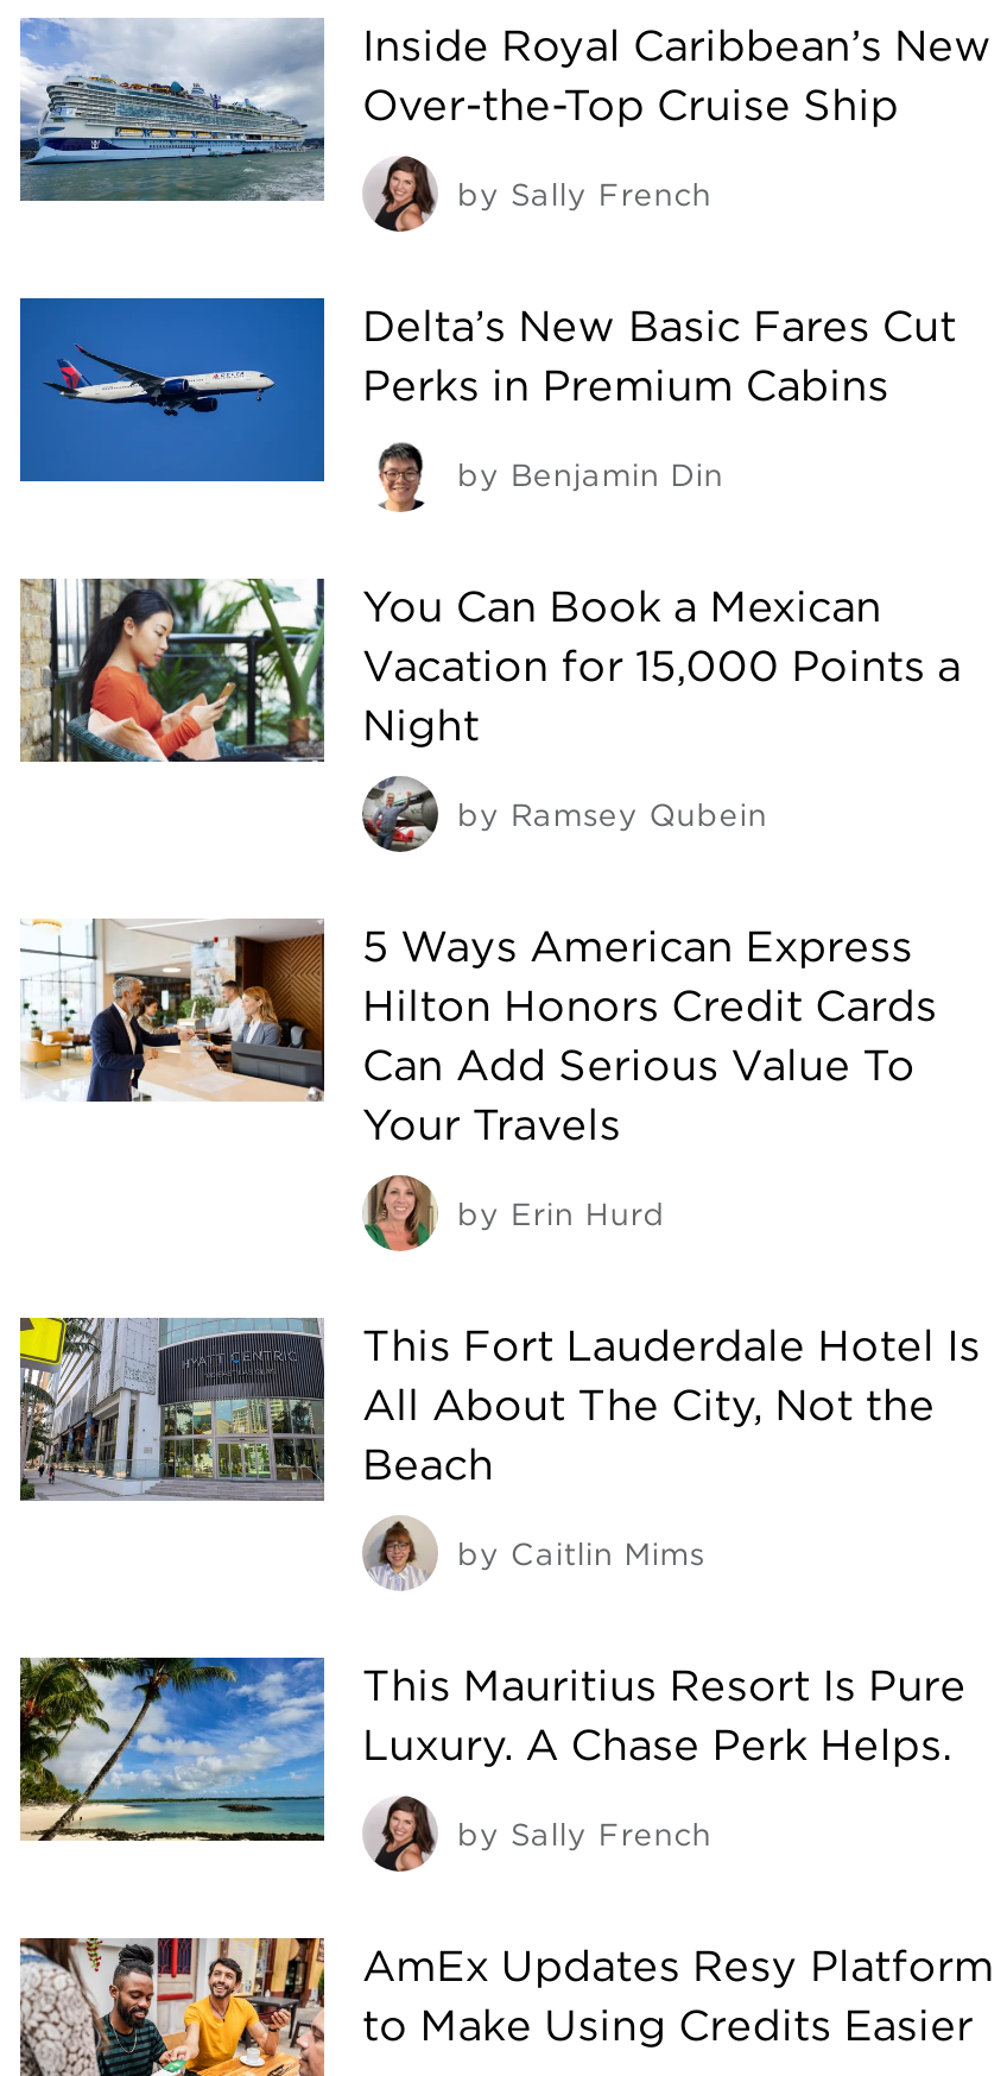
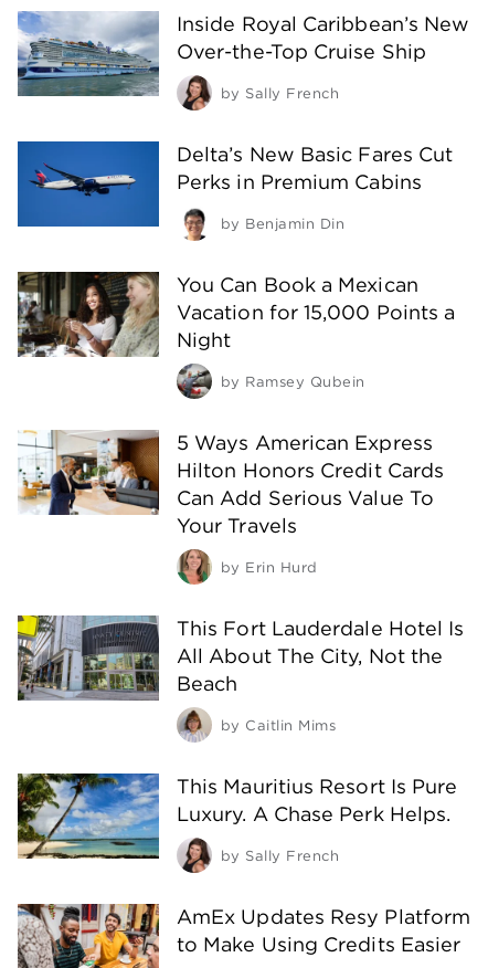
[20,576,324,764] [image] -> [18,271,159,358] [image]

